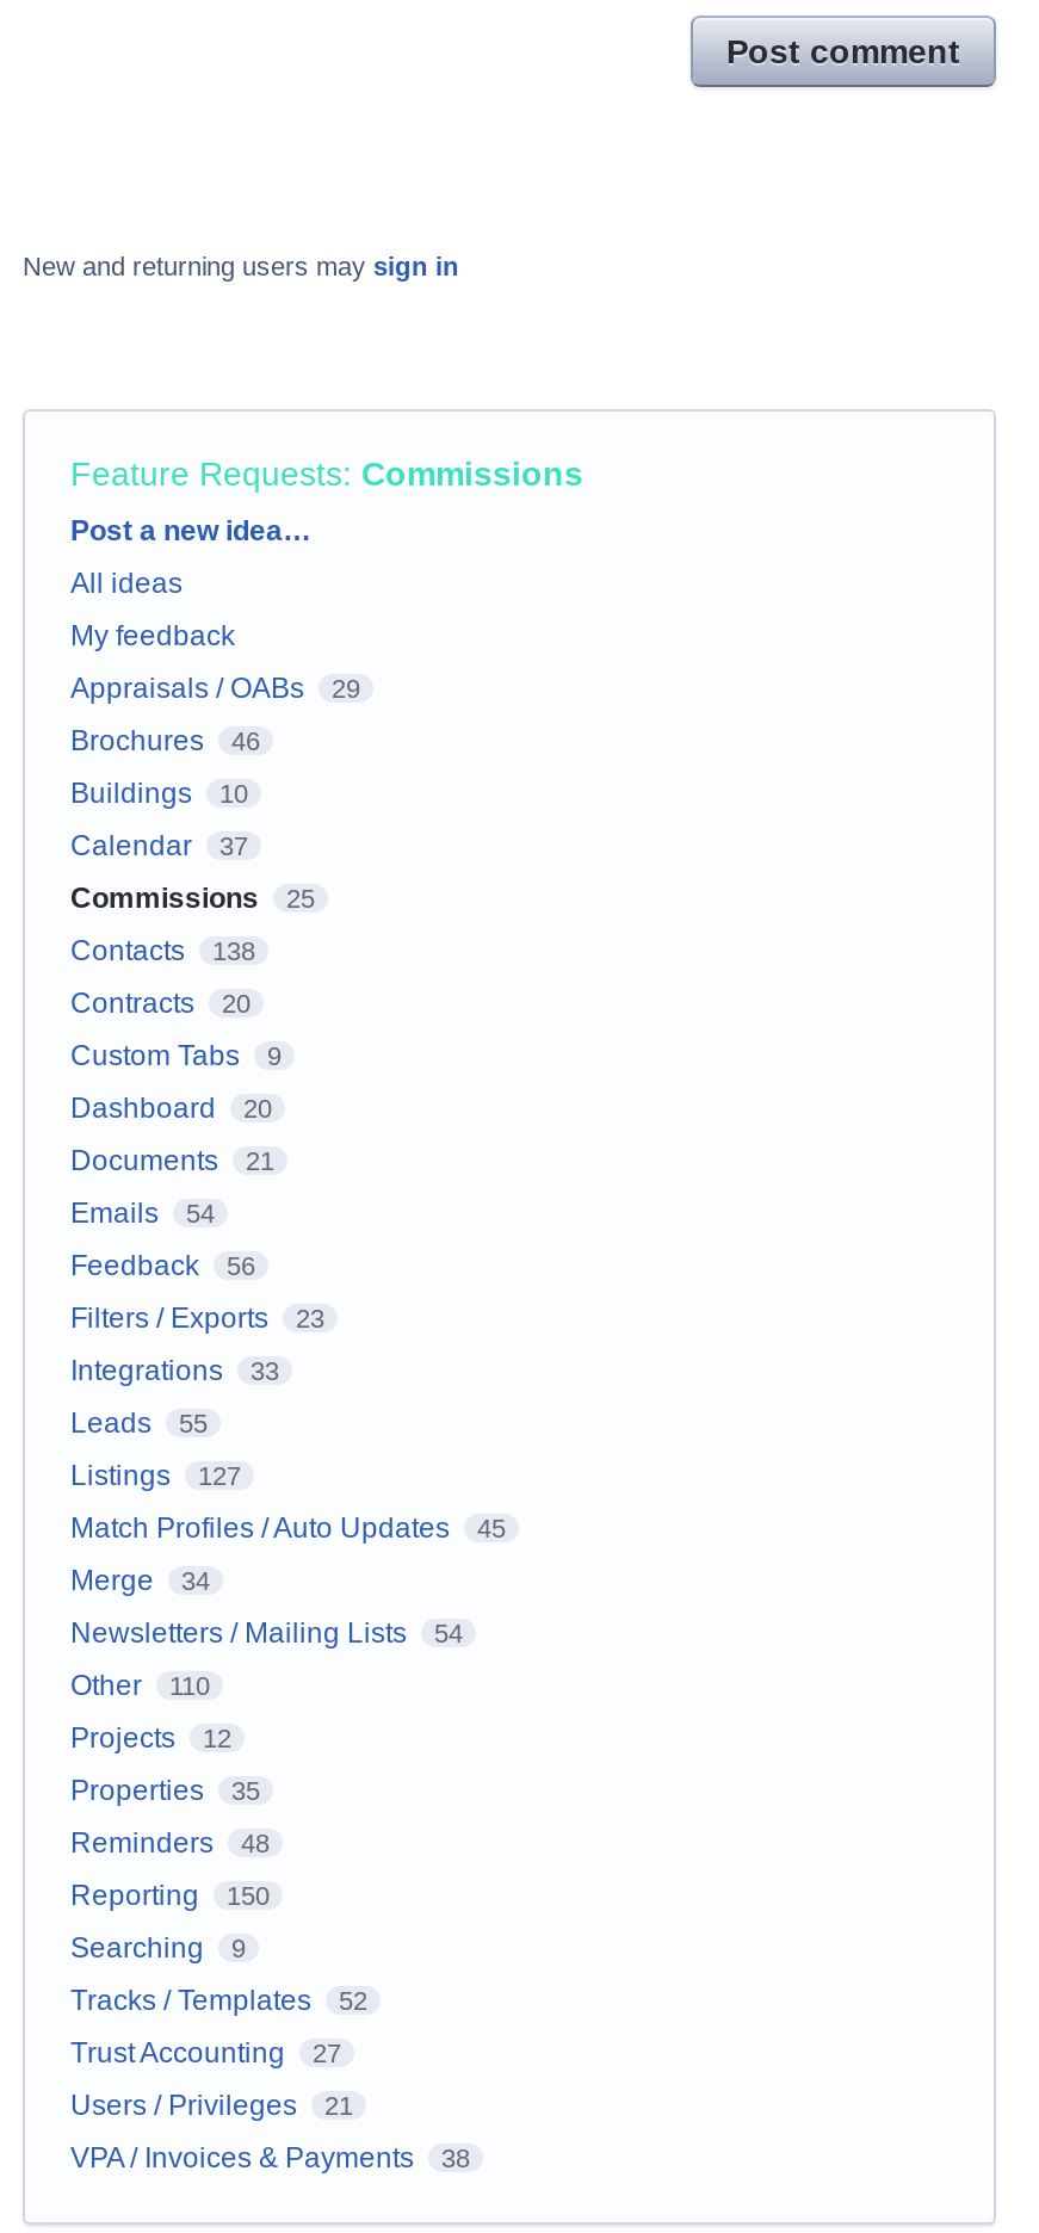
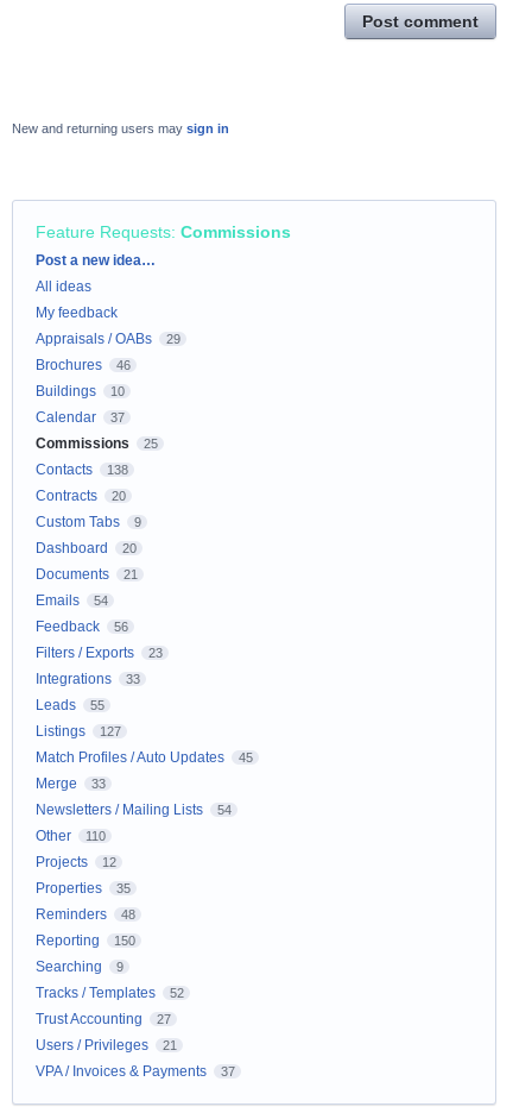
[70,1565,210,1598] Merge 34 -> [36,776,105,792] Merge 33
[70,2142,470,2175] VPA / Invoices & Payments 38 -> [36,1063,235,1080] VPA / Invoices & Payments 37

